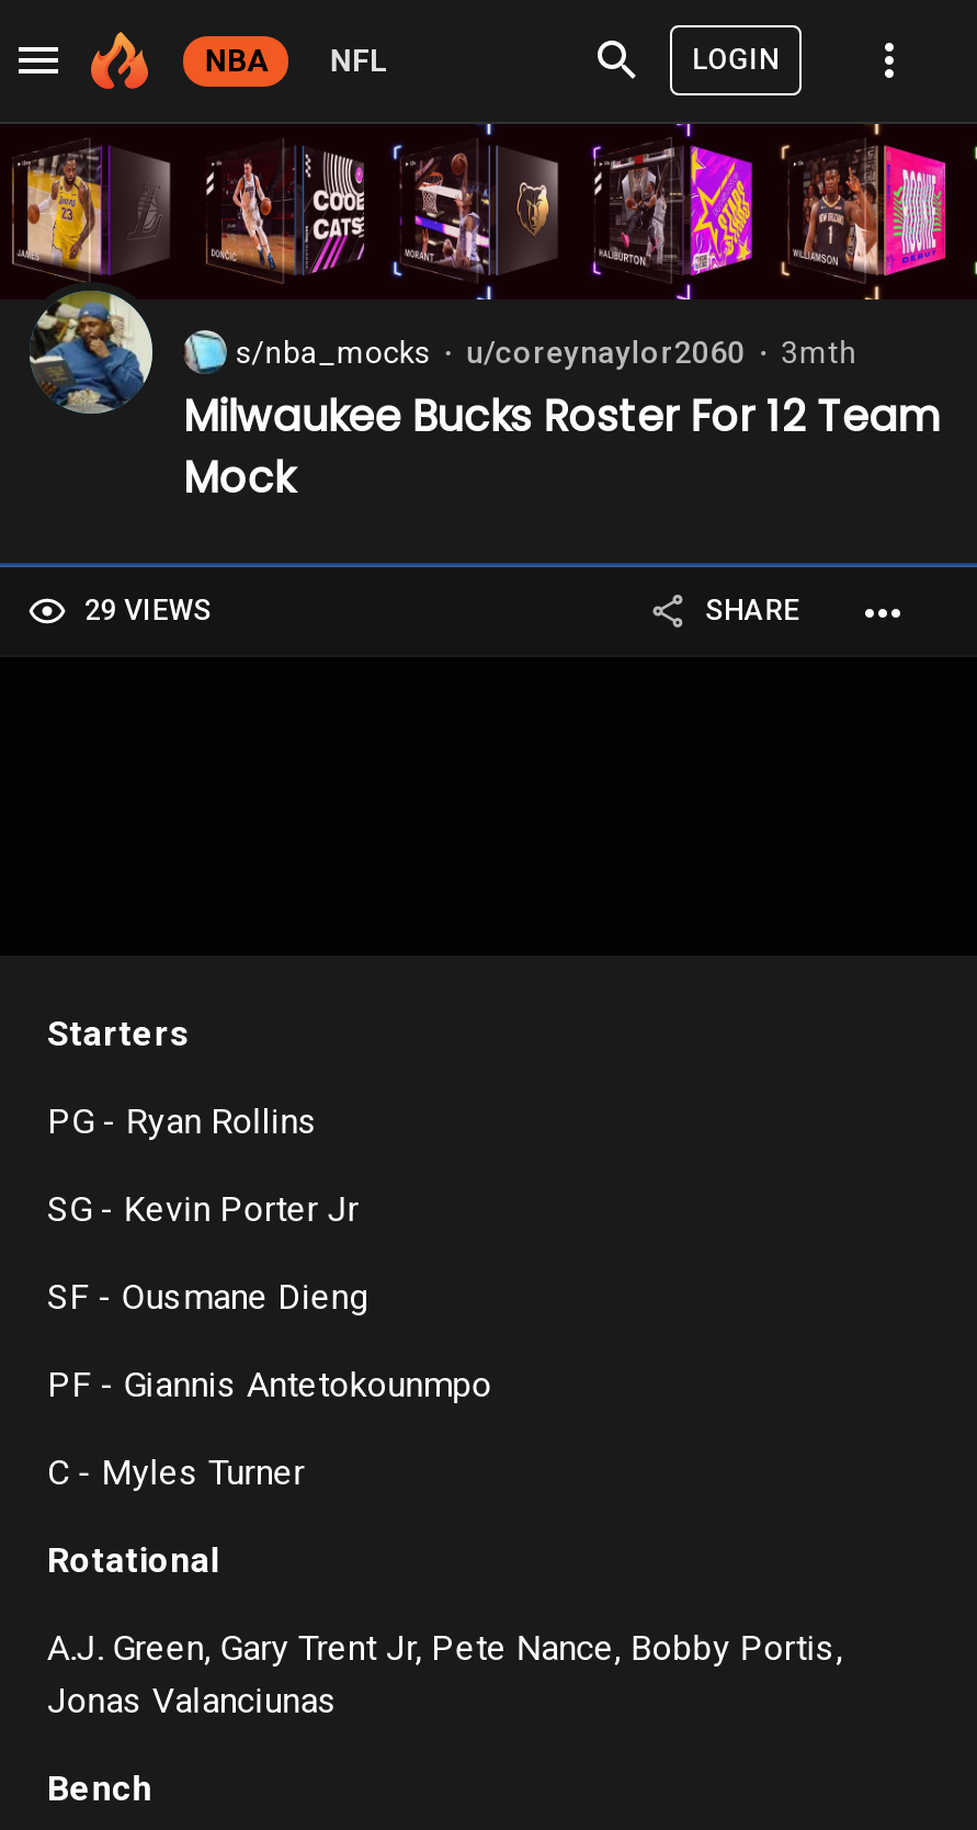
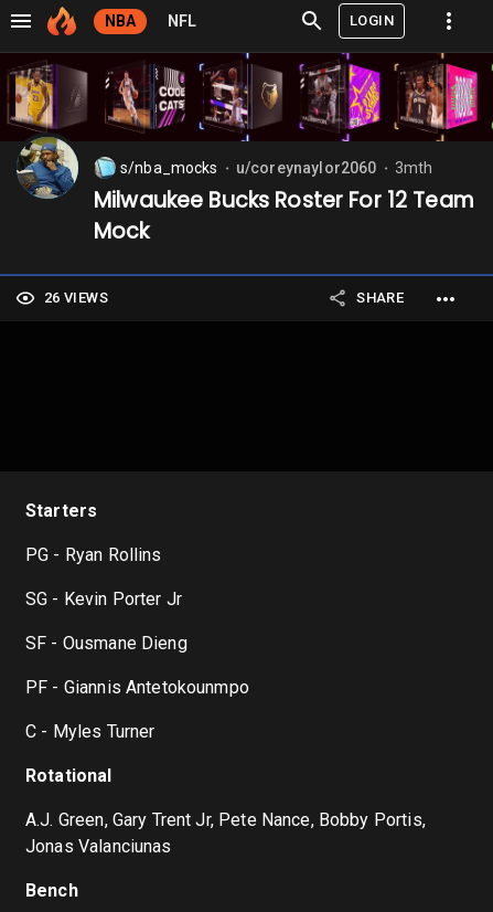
[84,594,212,626] 29 VIEWS -> [44,289,108,306] 26 VIEWS

